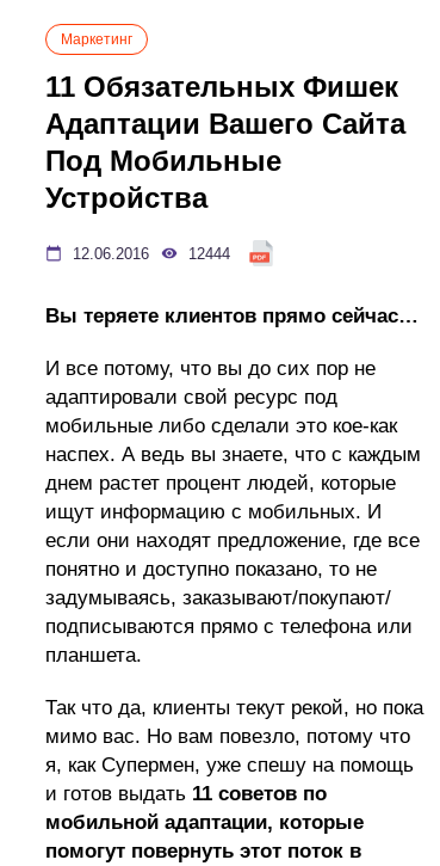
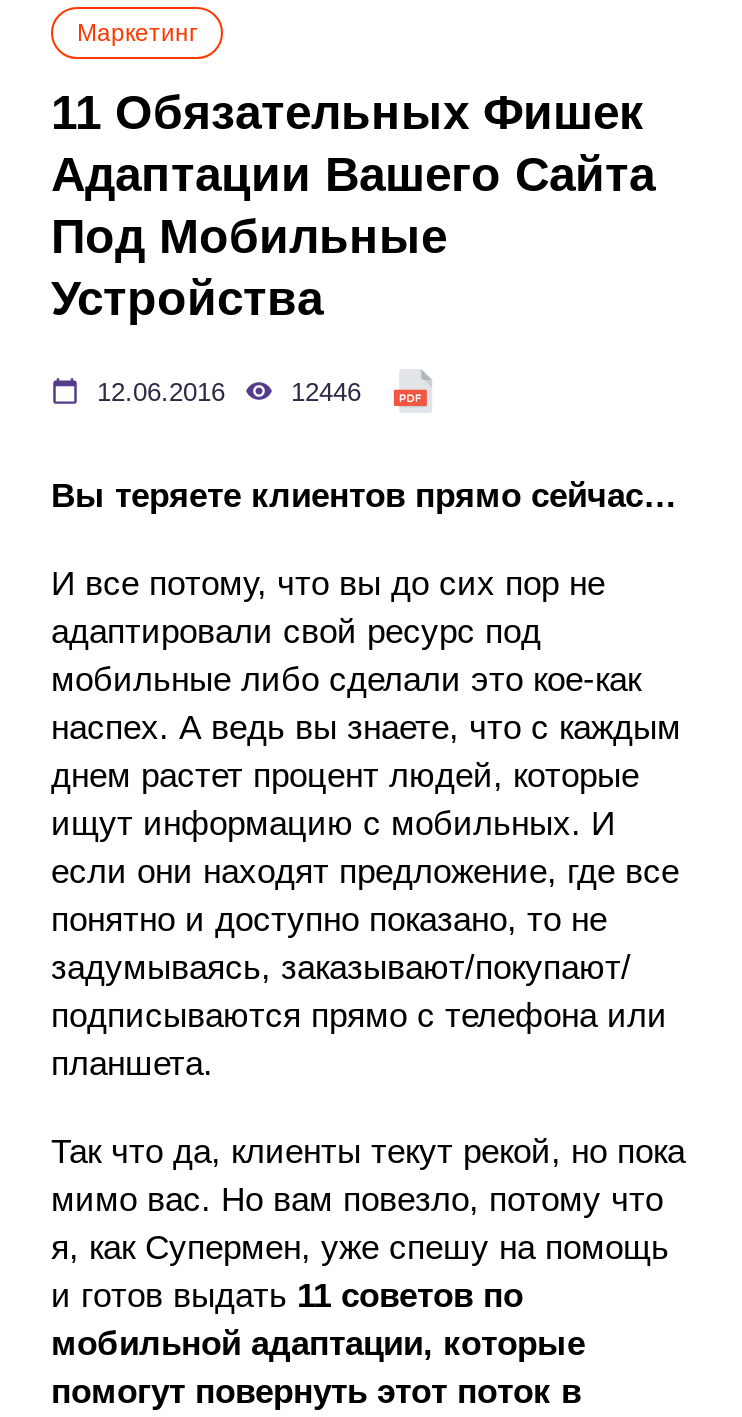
[188,244,230,262] 12444 -> [291,376,361,406] 12446

